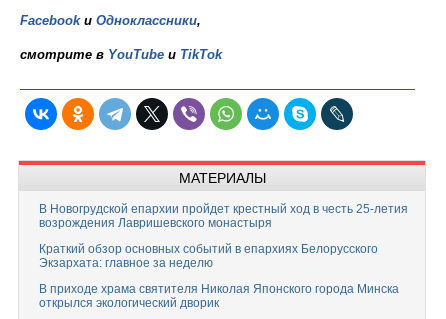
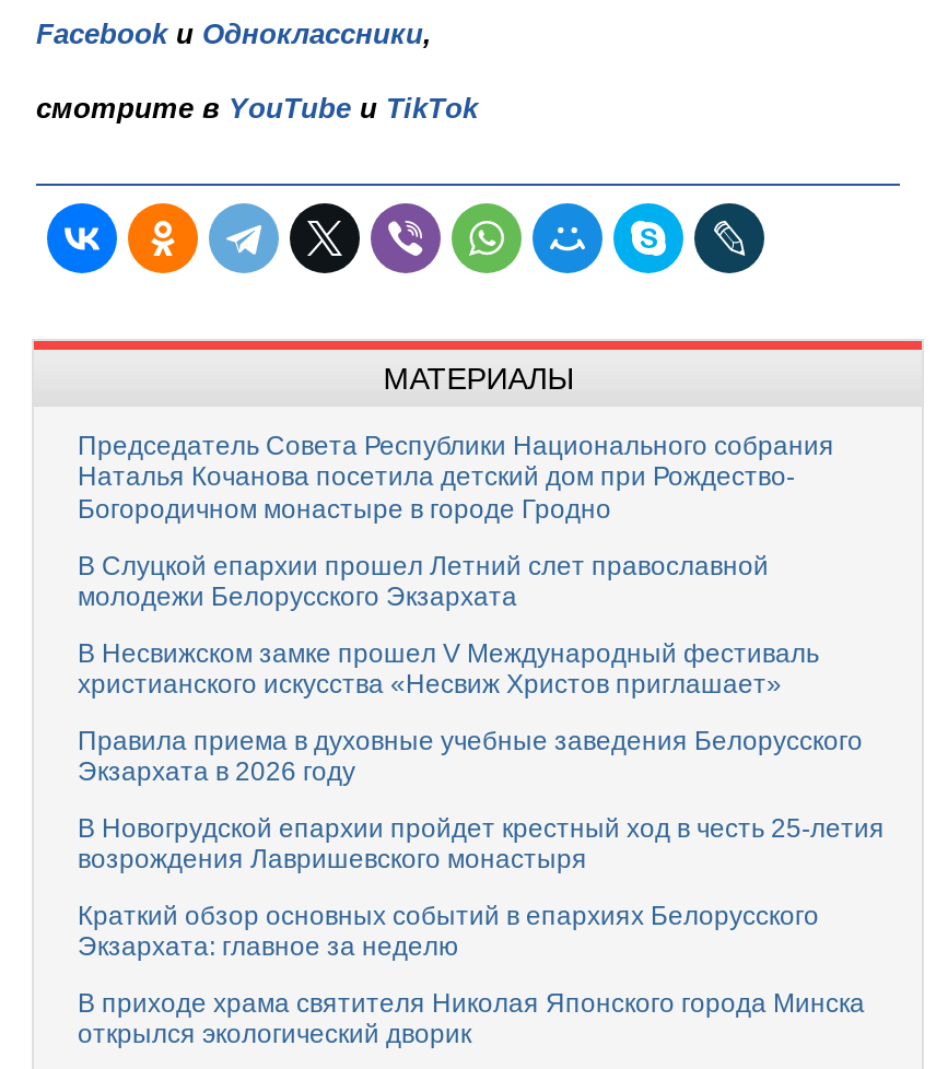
none -> [78,431,863,789] Председатель Совета Республики Национального собрания | Наталья Кочанова посетила детский дом при Рождество- | Богородичном монастыре в городе Гродно | В Слуцкой епархии прошел Летний слет православной | молодежи Белорусского Экзархата | В Несвижском замке прошел V Международный фестиваль | христианского искусства «Несвиж Христов приглашает» | Правила приема в духовные учебные заведения Белорусского | Экзархата в 2026 году

